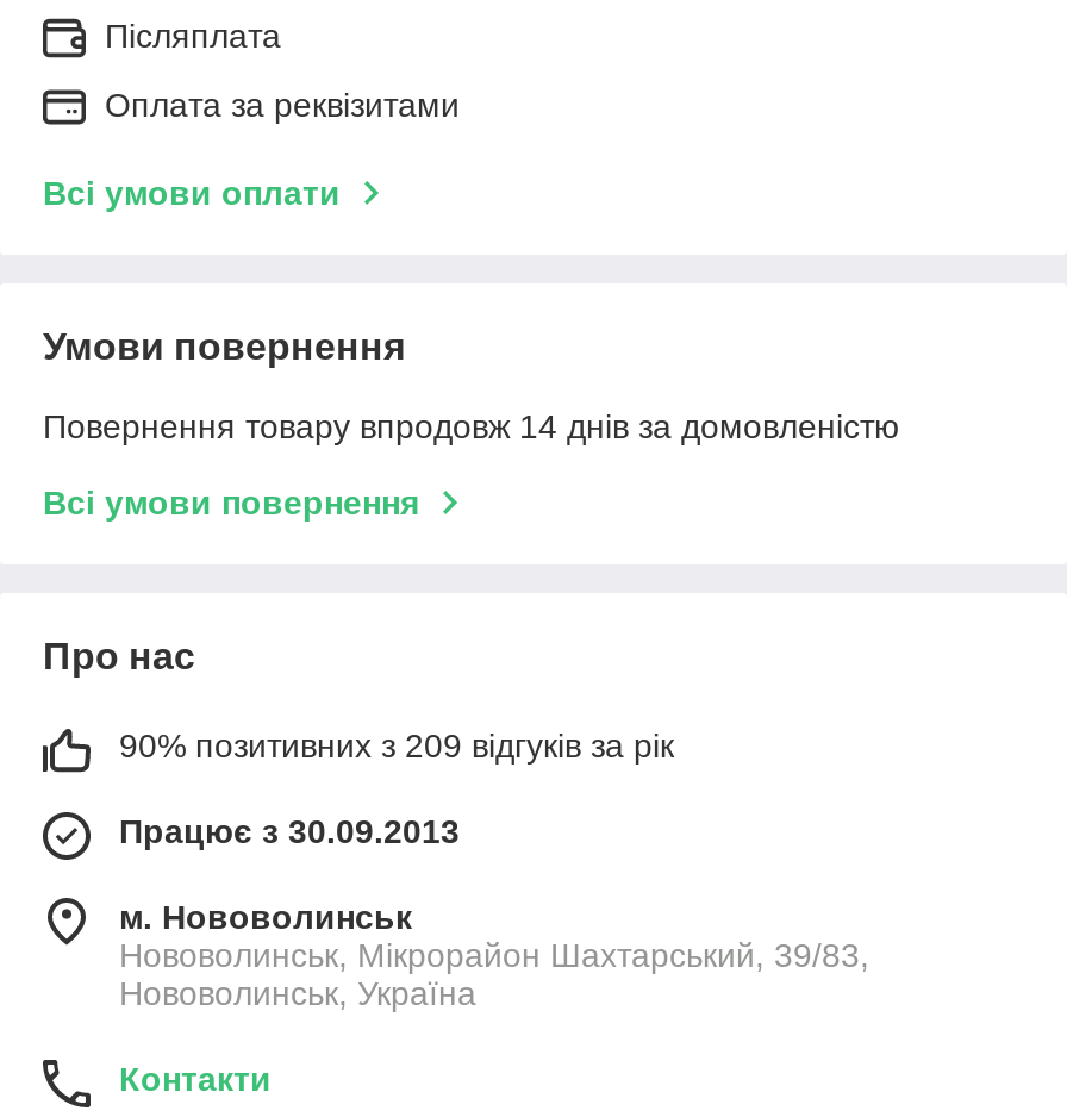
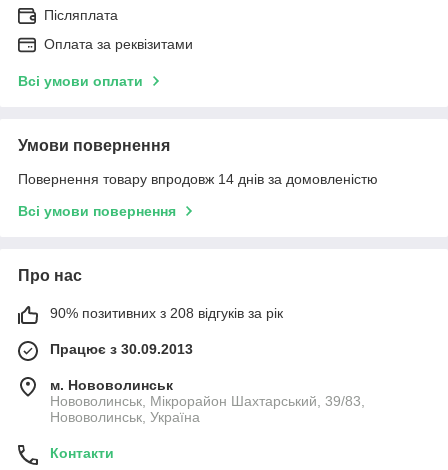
[119,727,674,765] 90% позитивних з 209 відгуків за рік -> [50,305,283,321] 90% позитивних з 208 відгуків за рік

